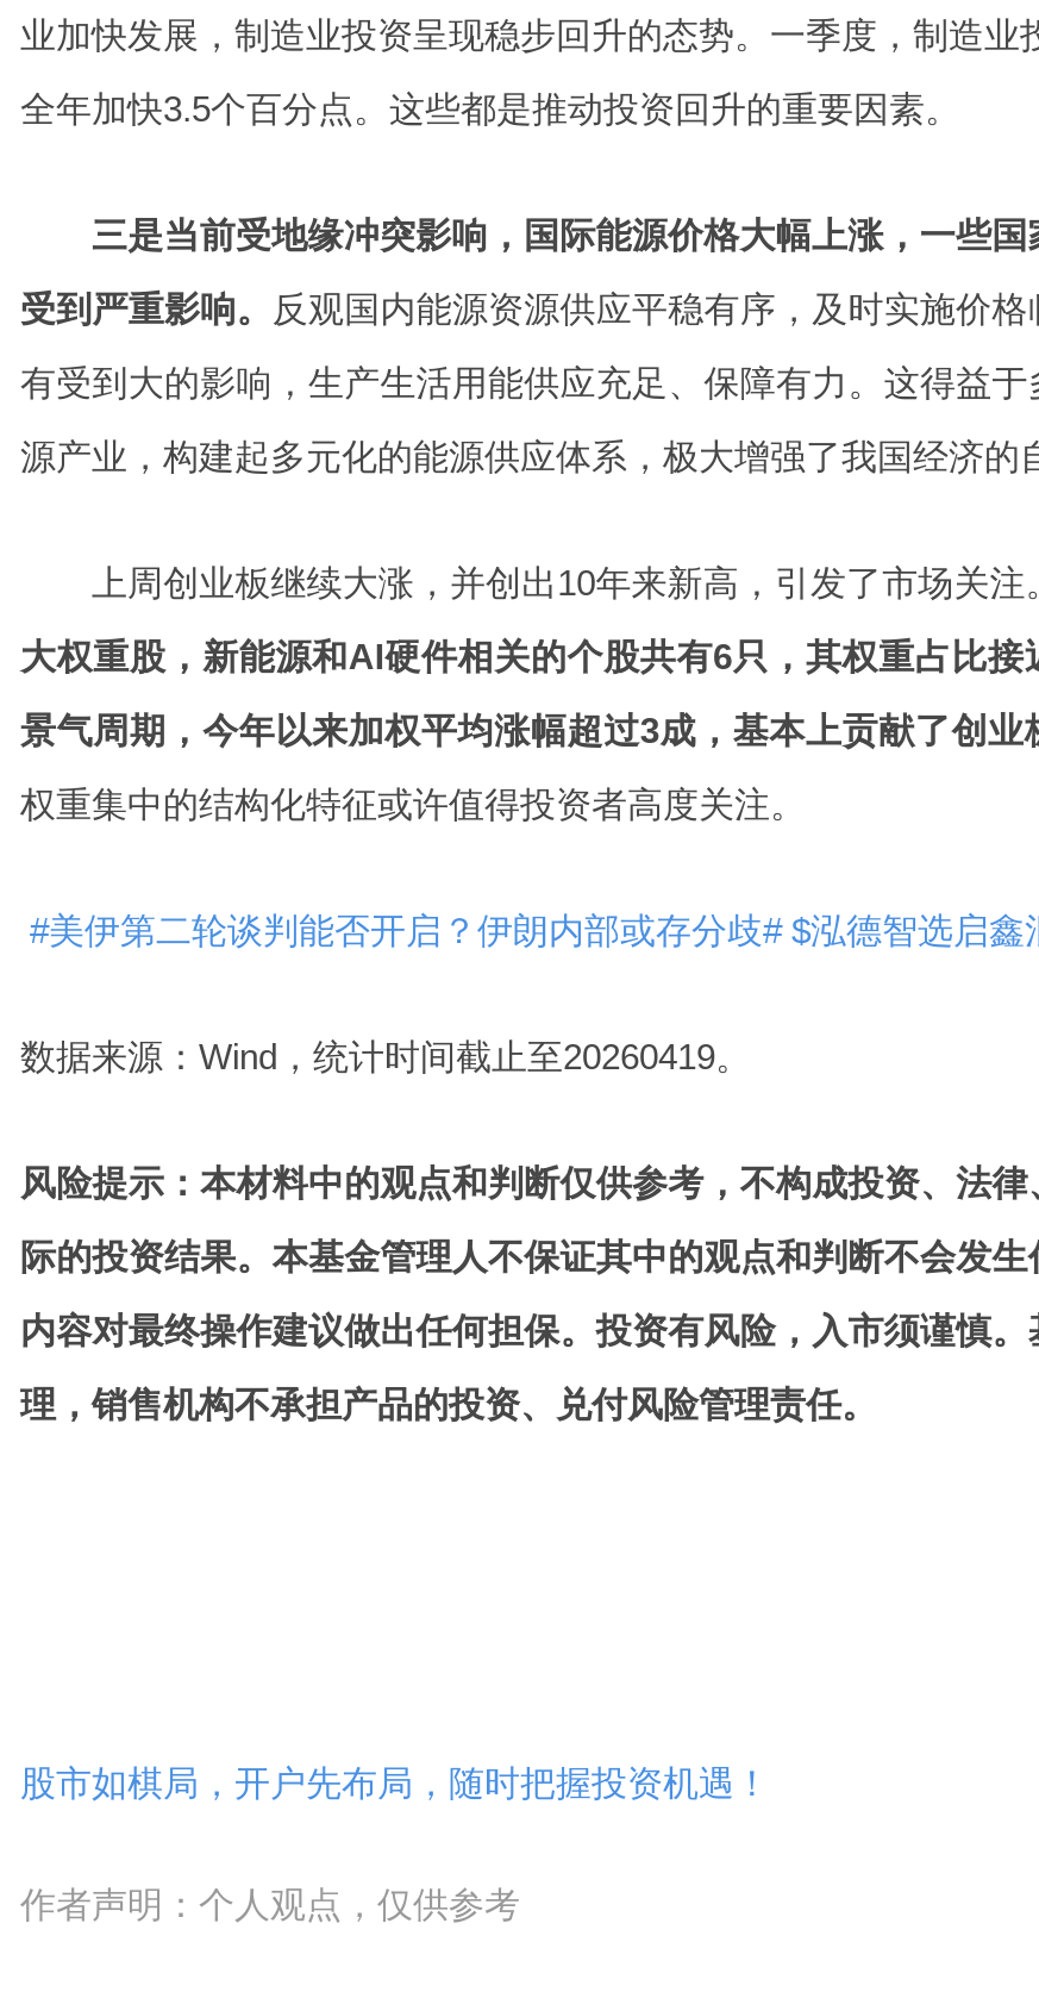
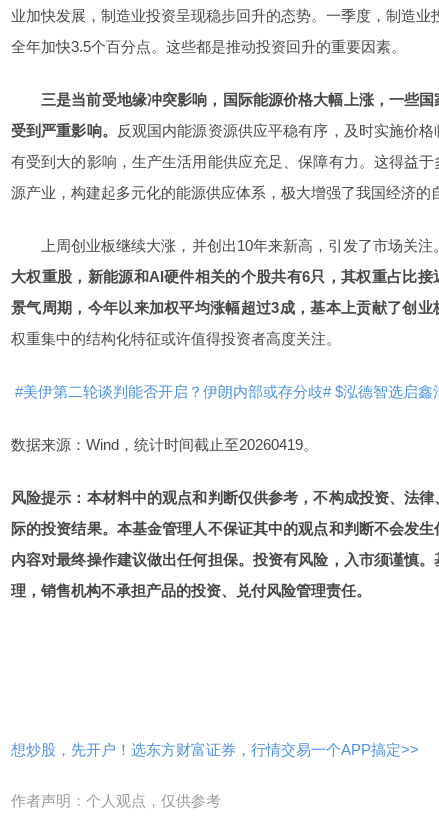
[20,1763,770,1803] 股市如棋局，开户先布局，随时把握投资机遇！ -> [11,741,419,758] 想炒股，先开户！选东方财富证券，行情交易一个APP搞定>>

